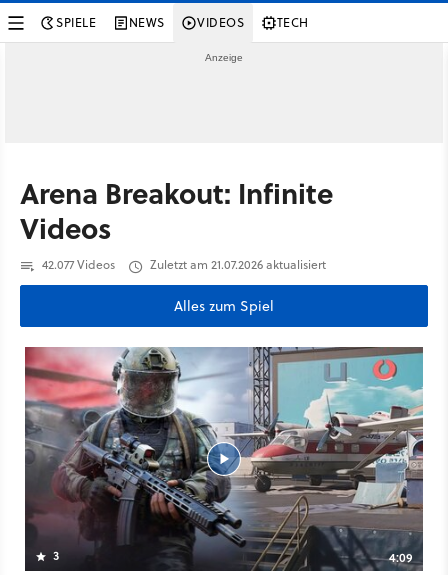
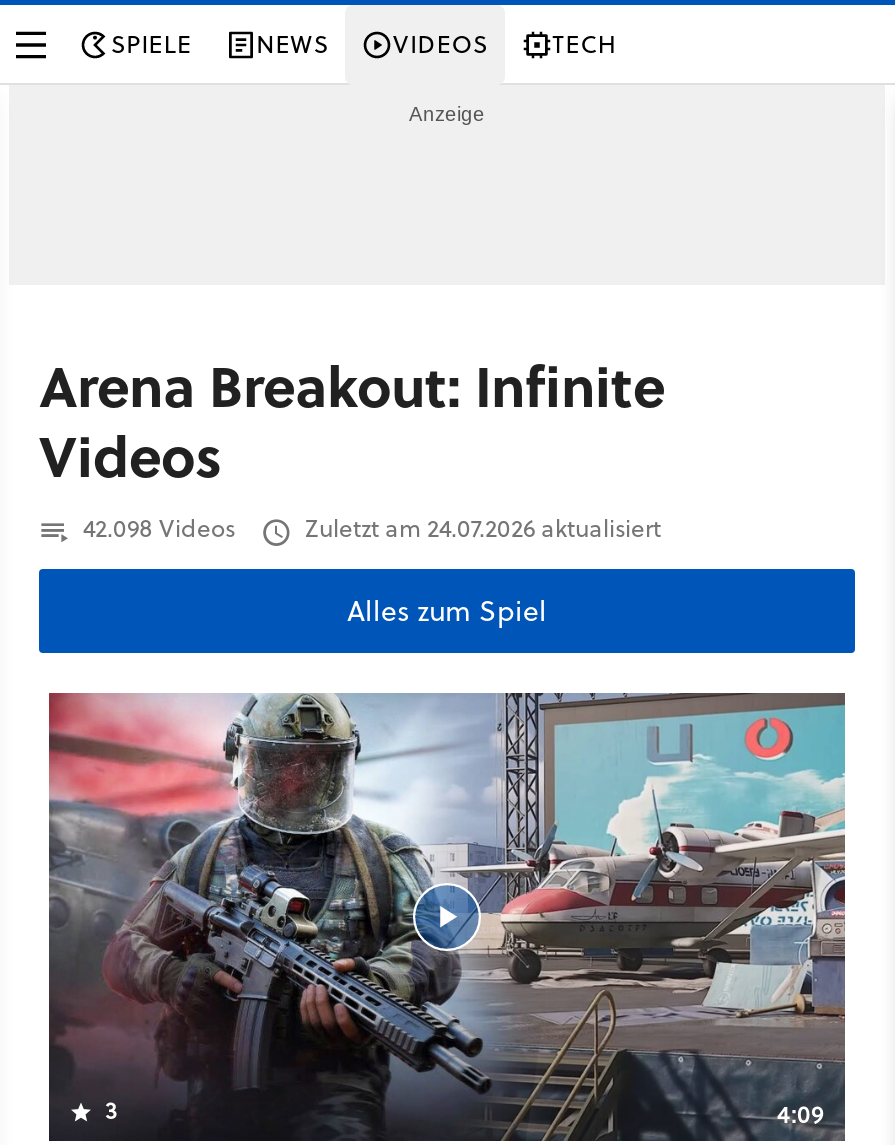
[36,256,115,273] 42.077 Videos -> [71,511,235,545] 42.098 Videos
[144,256,326,273] Zuletzt am 21.07.2026 aktualisiert -> [293,511,661,545] Zuletzt am 24.07.2026 aktualisiert

